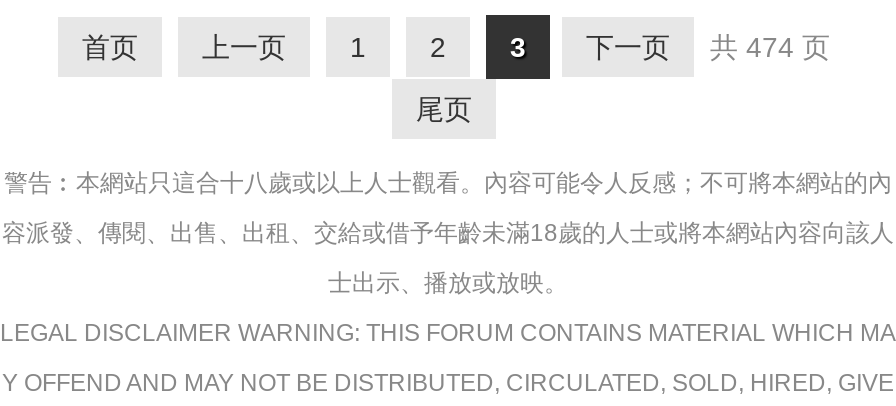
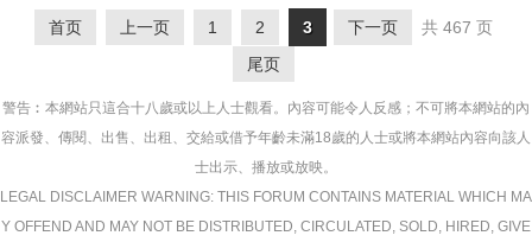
[82,31,838,63] 首页 上一页 1 2 3 下一页 共 474 页 -> [49,18,498,37] 首页 上一页 1 2 3 下一页 共 467 页

